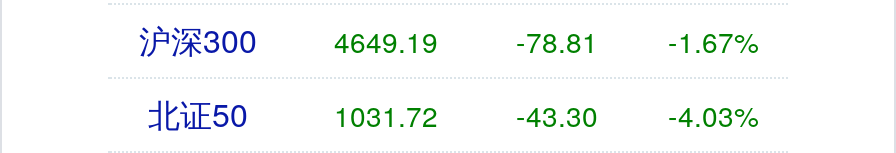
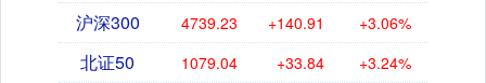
[334,22,438,62] 4649.19 -> [181,12,238,34] 4739.23
[516,22,598,62] -78.81 -> [268,12,324,34] +140.91
[668,22,758,62] -1.67% -> [359,12,411,34] +3.06%
[334,96,438,136] 1031.72 -> [181,52,238,74] 1079.04
[516,96,598,136] -43.30 -> [277,52,324,74] +33.84
[668,96,758,136] -4.03% -> [359,52,411,74] +3.24%

